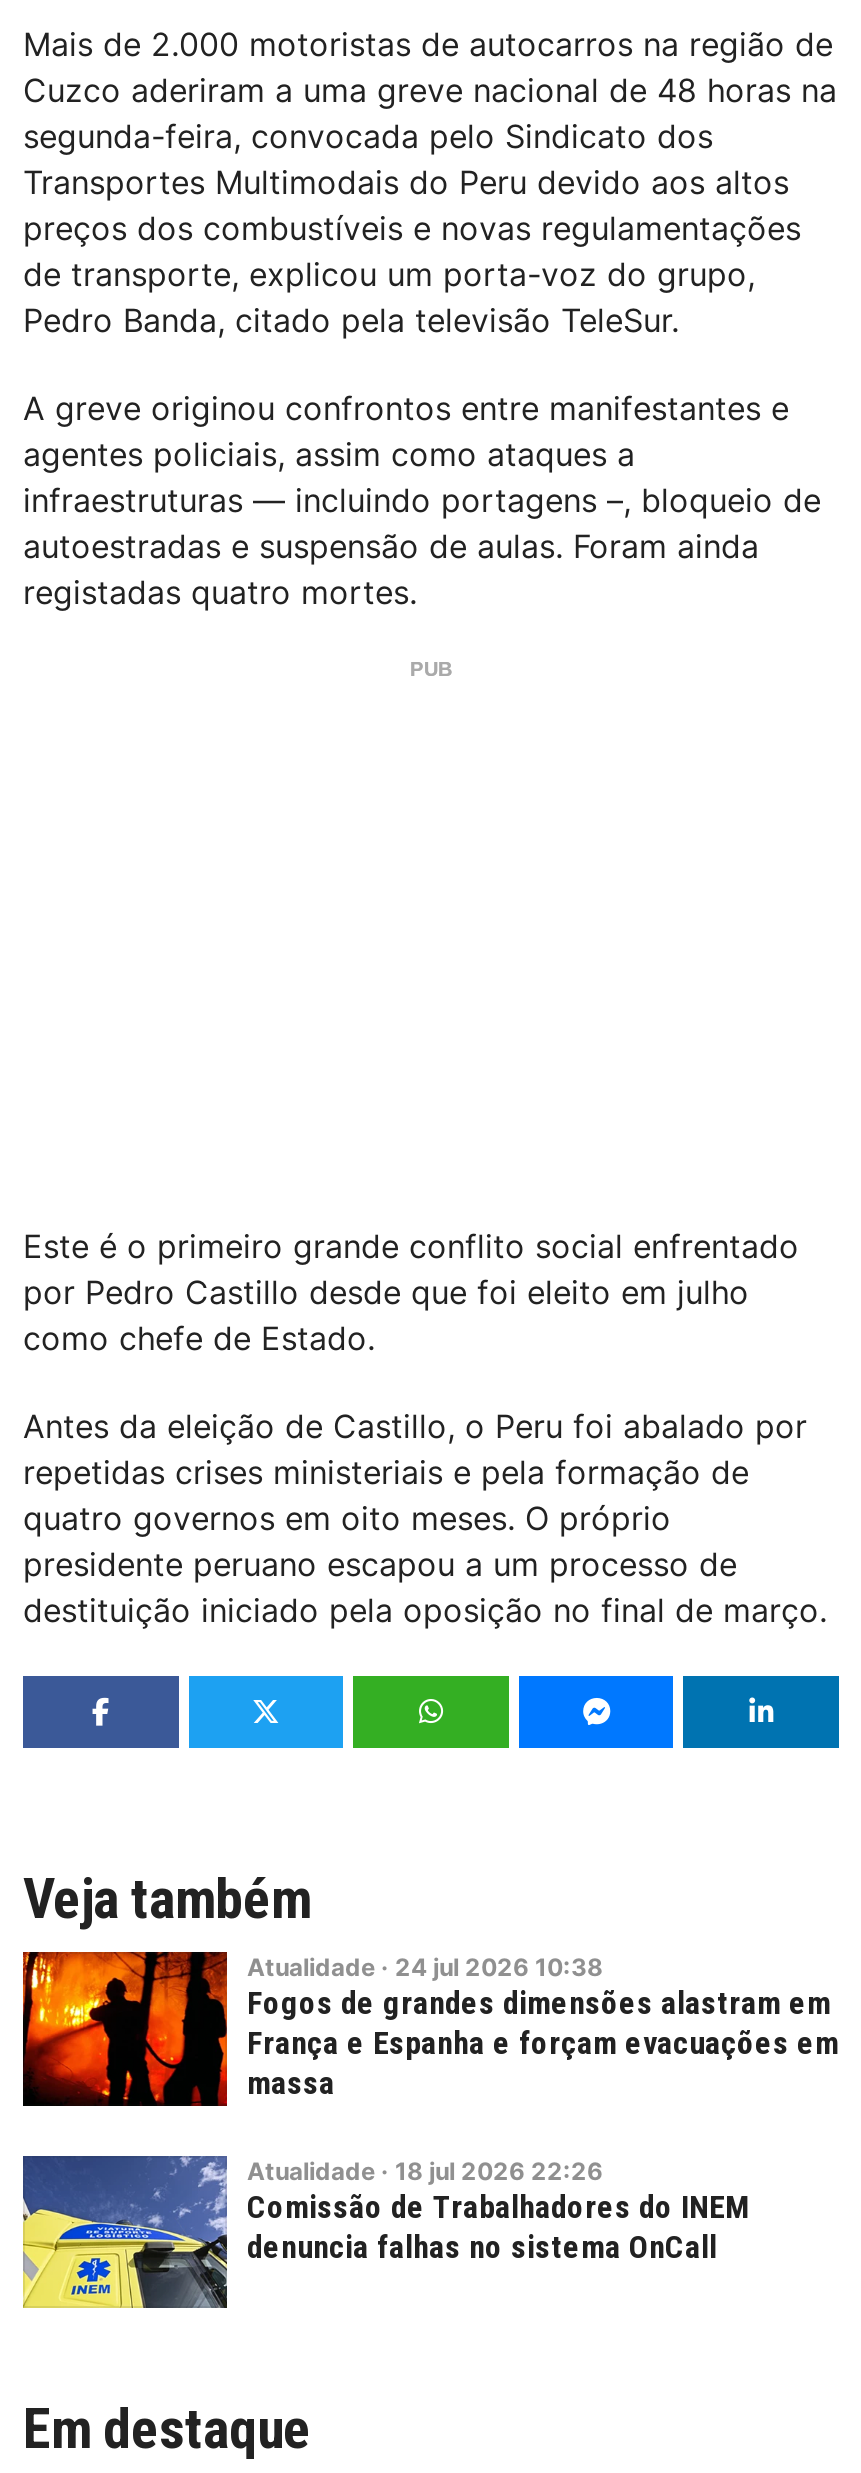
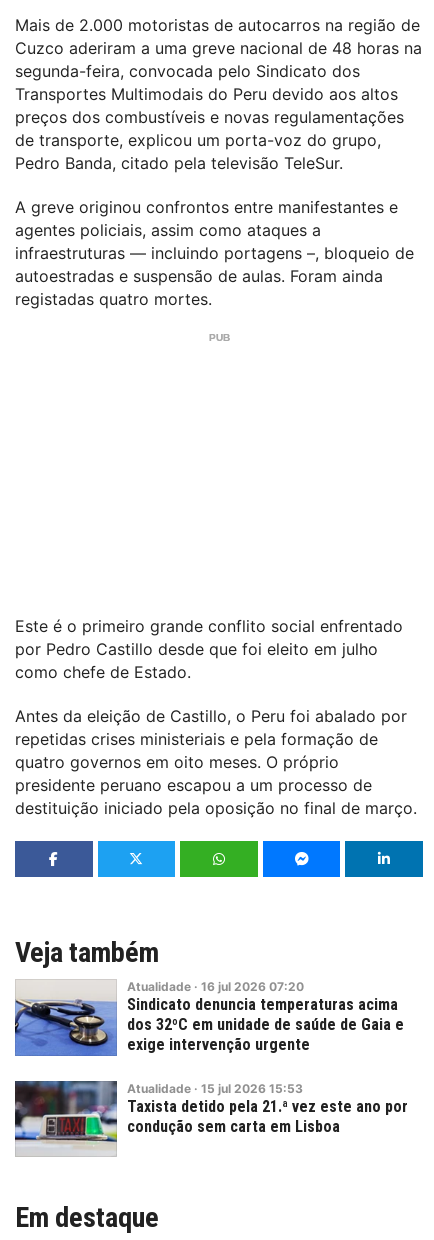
[21,1950,839,2108] [image] | Atualidade · 24 jul 2026 10:38 | Fogos de grandes dimensões alastram em | França e Espanha e forçam evacuações em | massa -> [14,979,404,1057] [image] | Atualidade · 16 jul 2026 07:20 | Sindicato denuncia temperaturas acima | dos 32ºC em unidade de saúde de Gaia e | exige intervenção urgente
[21,2155,749,2308] [image] | Atualidade · 18 jul 2026 22:26 | Comissão de Trabalhadores do INEM | denuncia falhas no sistema OnCall -> [14,1081,408,1157] [image] | Atualidade · 15 jul 2026 15:53 | Taxista detido pela 21.ª vez este ano por | condução sem carta em Lisboa

